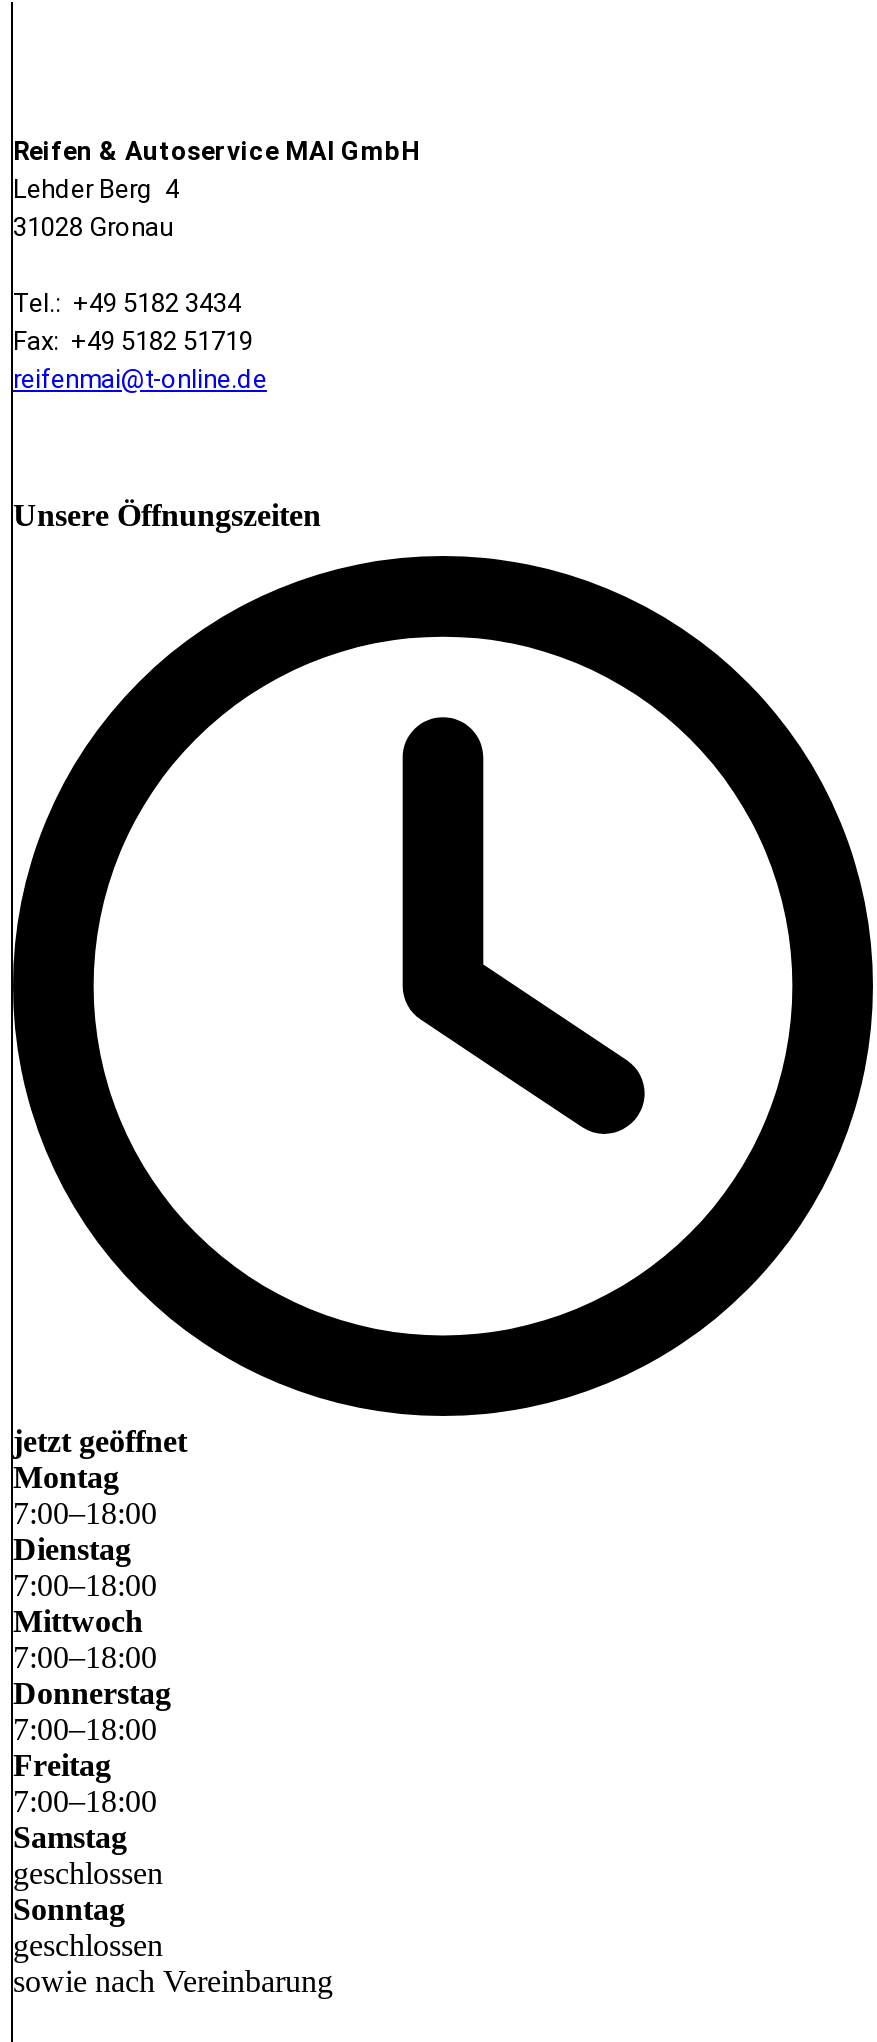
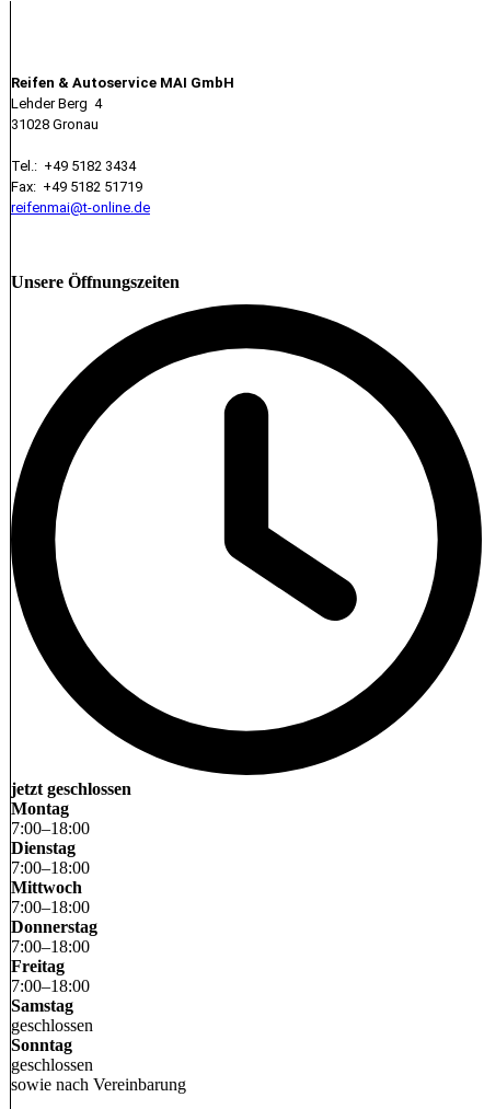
[13,1424,187,1458] jetzt geöffnet -> [11,779,131,798] jetzt geschlossen

